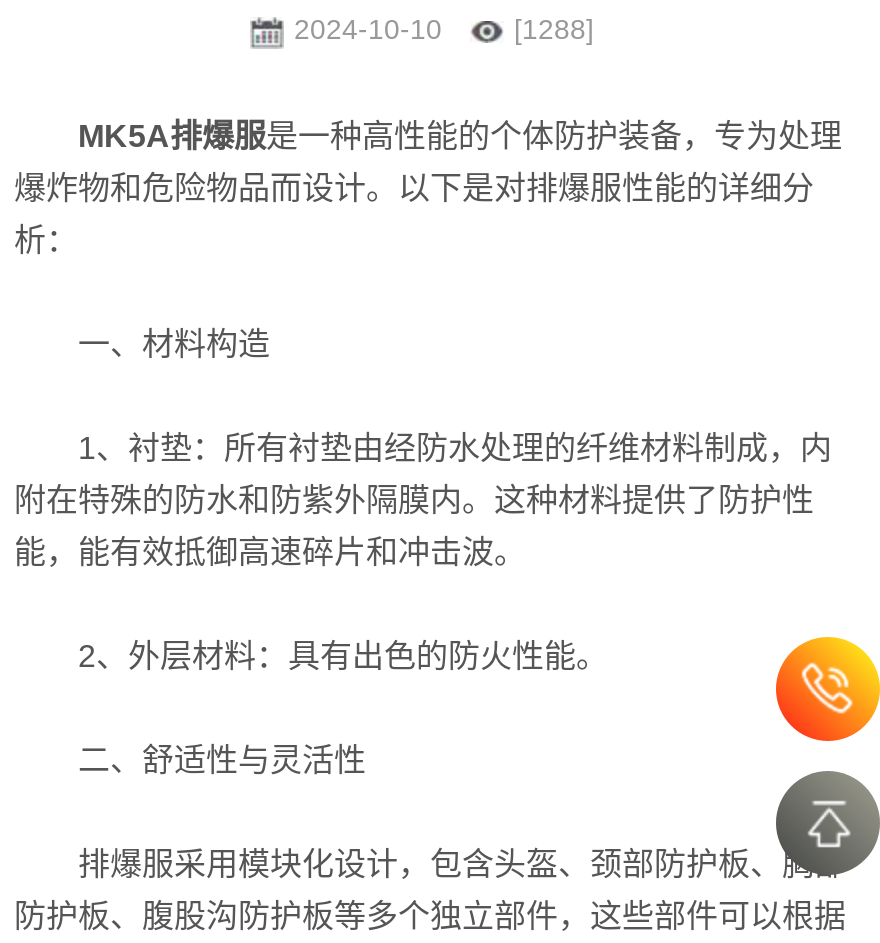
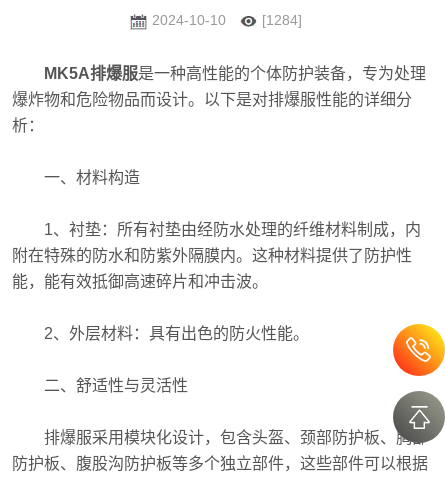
[514,13,594,45] [1288] -> [262,12,302,28] [1284]

